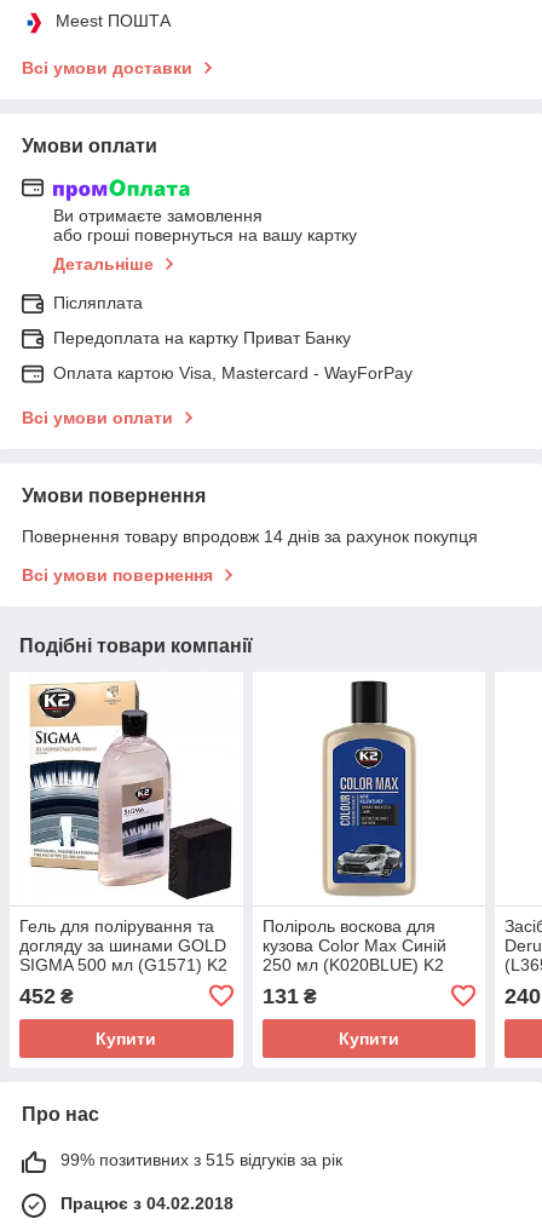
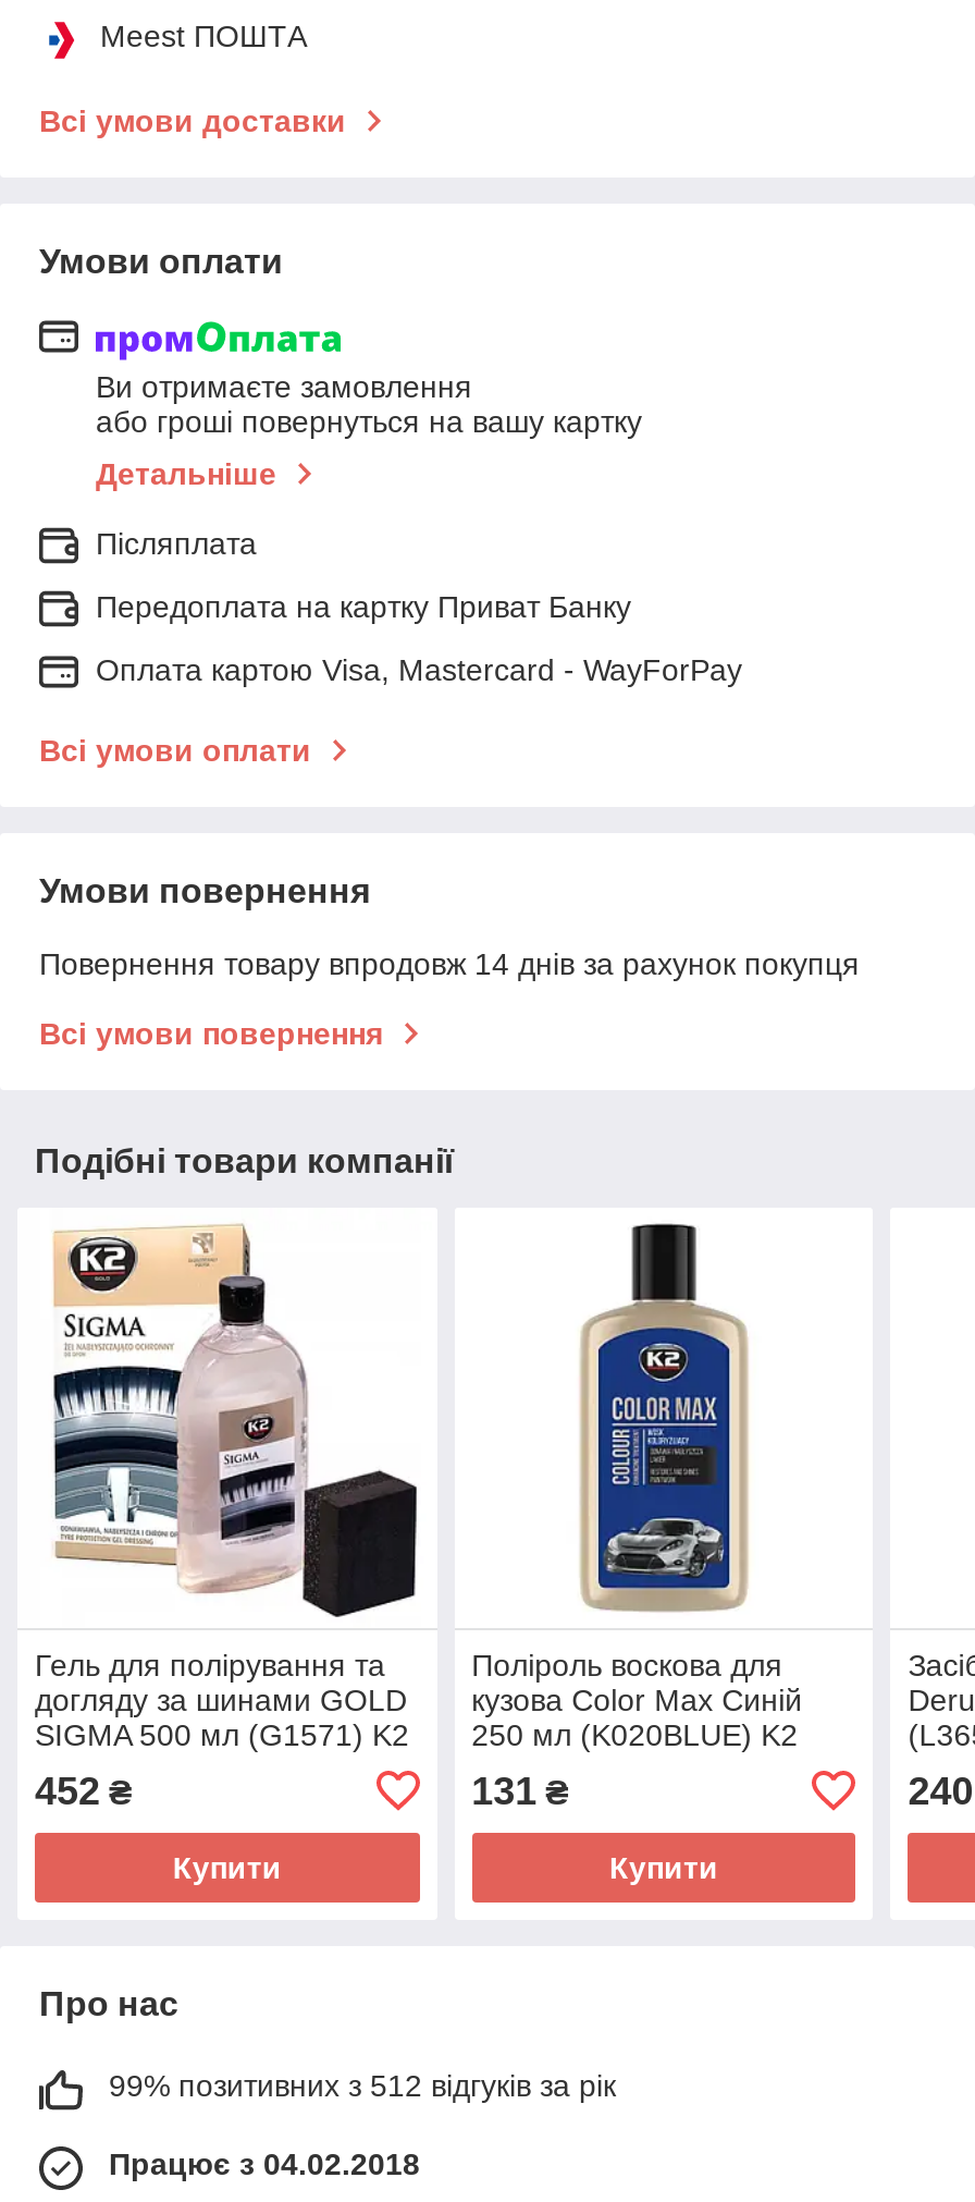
[60,1150,342,1169] 99% позитивних з 515 відгуків за рік -> [109,2068,616,2102] 99% позитивних з 512 відгуків за рік

